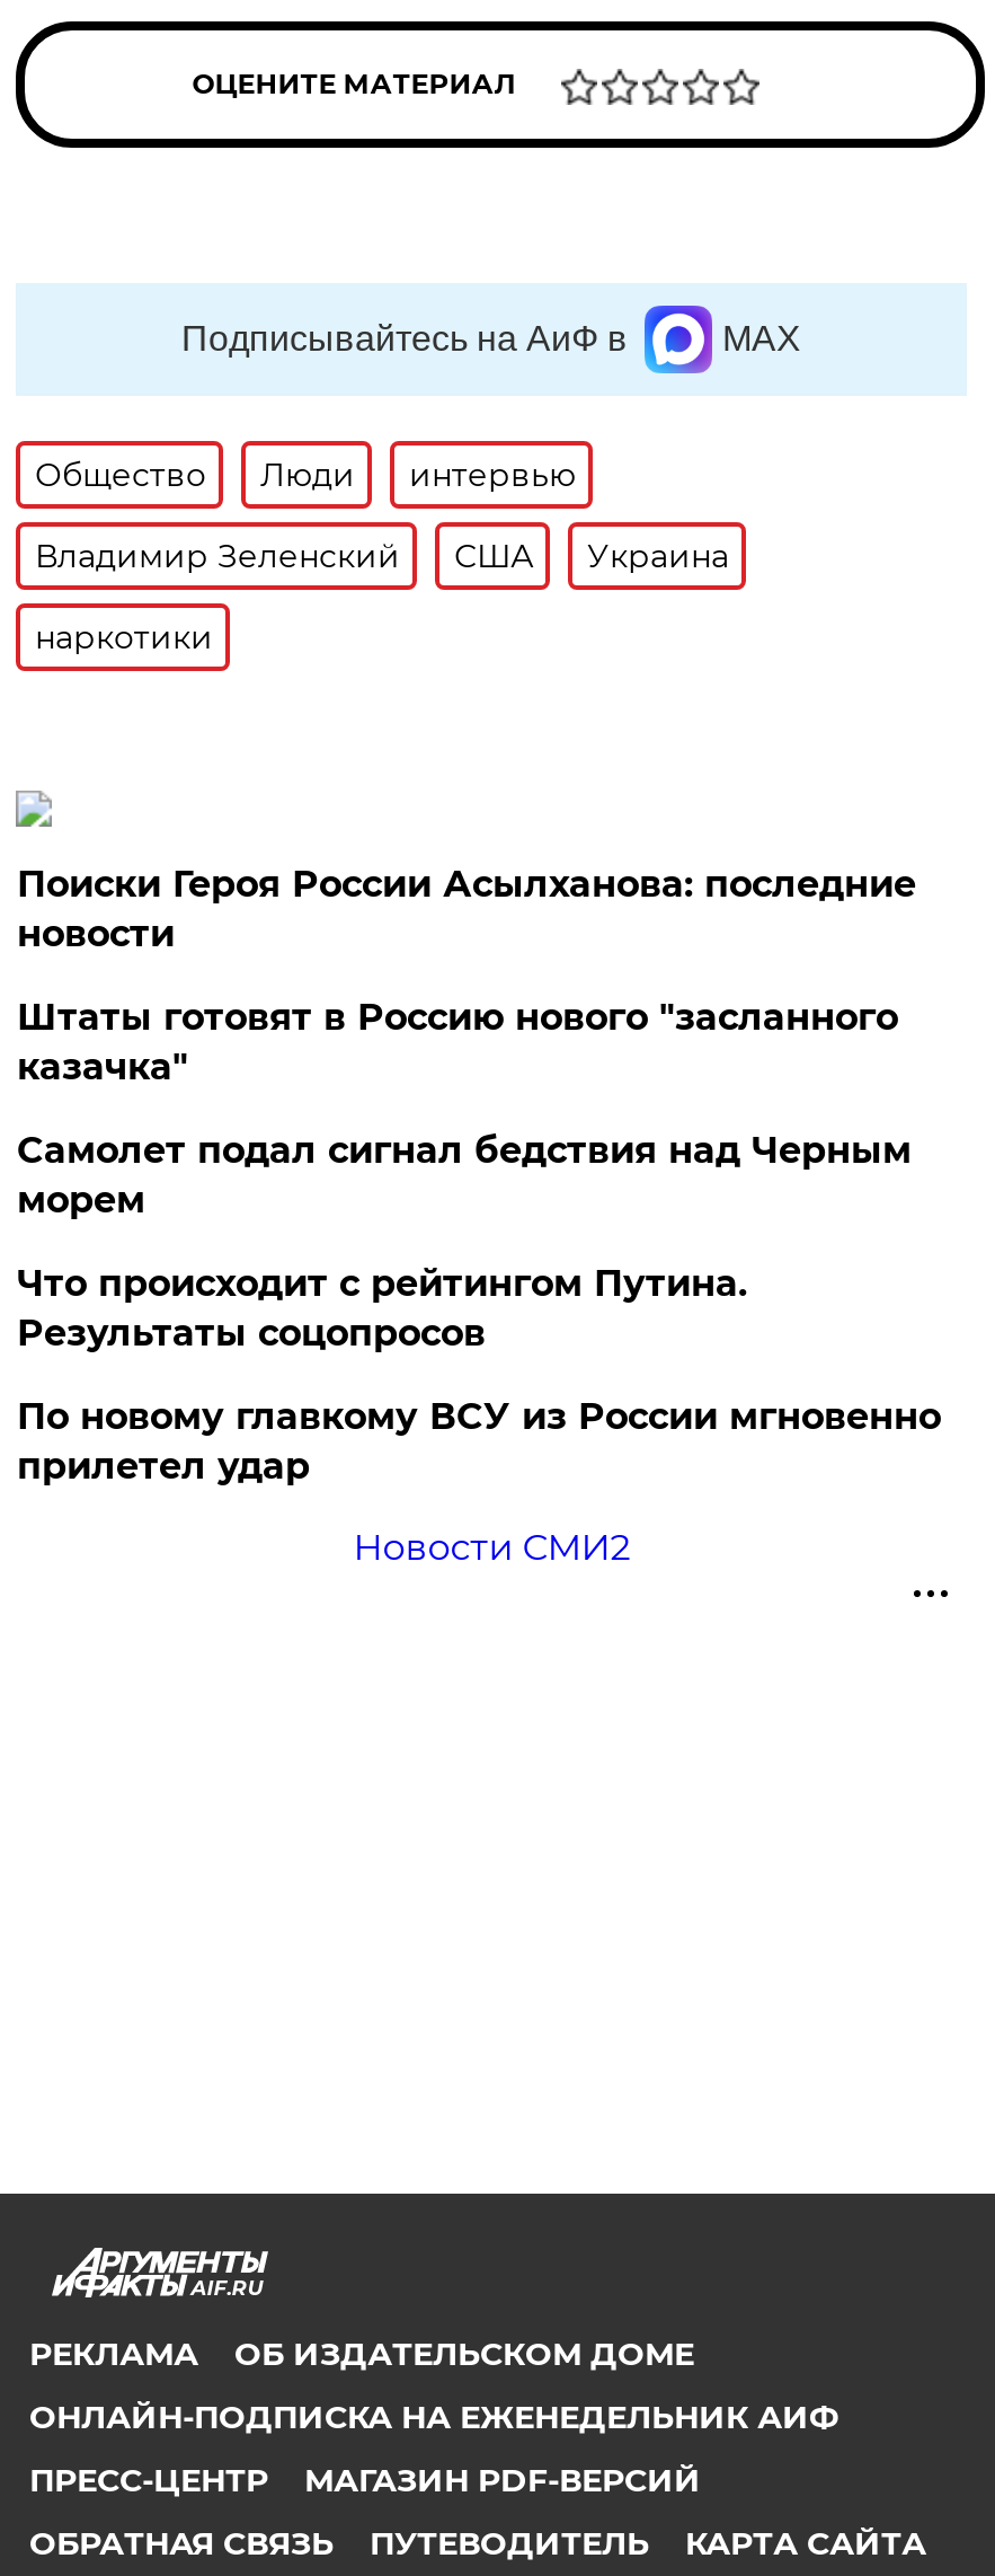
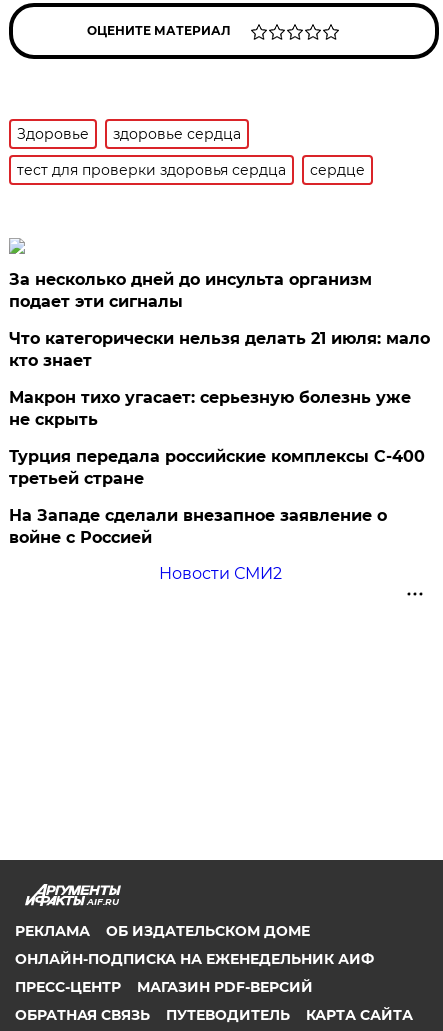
[35,320,801,658] Подписывайтесь на АиФ в | MAX | Общество | Люди | интервью | Владимир Зеленский | США | Украина | наркотики -> [17,125,365,179] Здоровье | здоровье сердца | тест для проверки здоровья сердца | сердце
[17,864,941,1489] Поиски Героя России Асылханова: последние | новости | Штаты готовят в Россию нового "засланного | казачка" | Самолет подал сигнал бедствия над Черным | морем | Что происходит с рейтингом Путина. | Результаты соцопросов | По новому главкому ВСУ из России мгновенно | прилетел удар -> [9,270,430,547] За несколько дней до инсульта организм | подает эти сигналы | Что категорически нельзя делать 21 июля: мало | кто знает | Макрон тихо угасает: серьезную болезнь уже | не скрыть | Турция передала российские комплексы С-400 | третьей стране | На Западе сделали внезапное заявление о | войне с Россией

